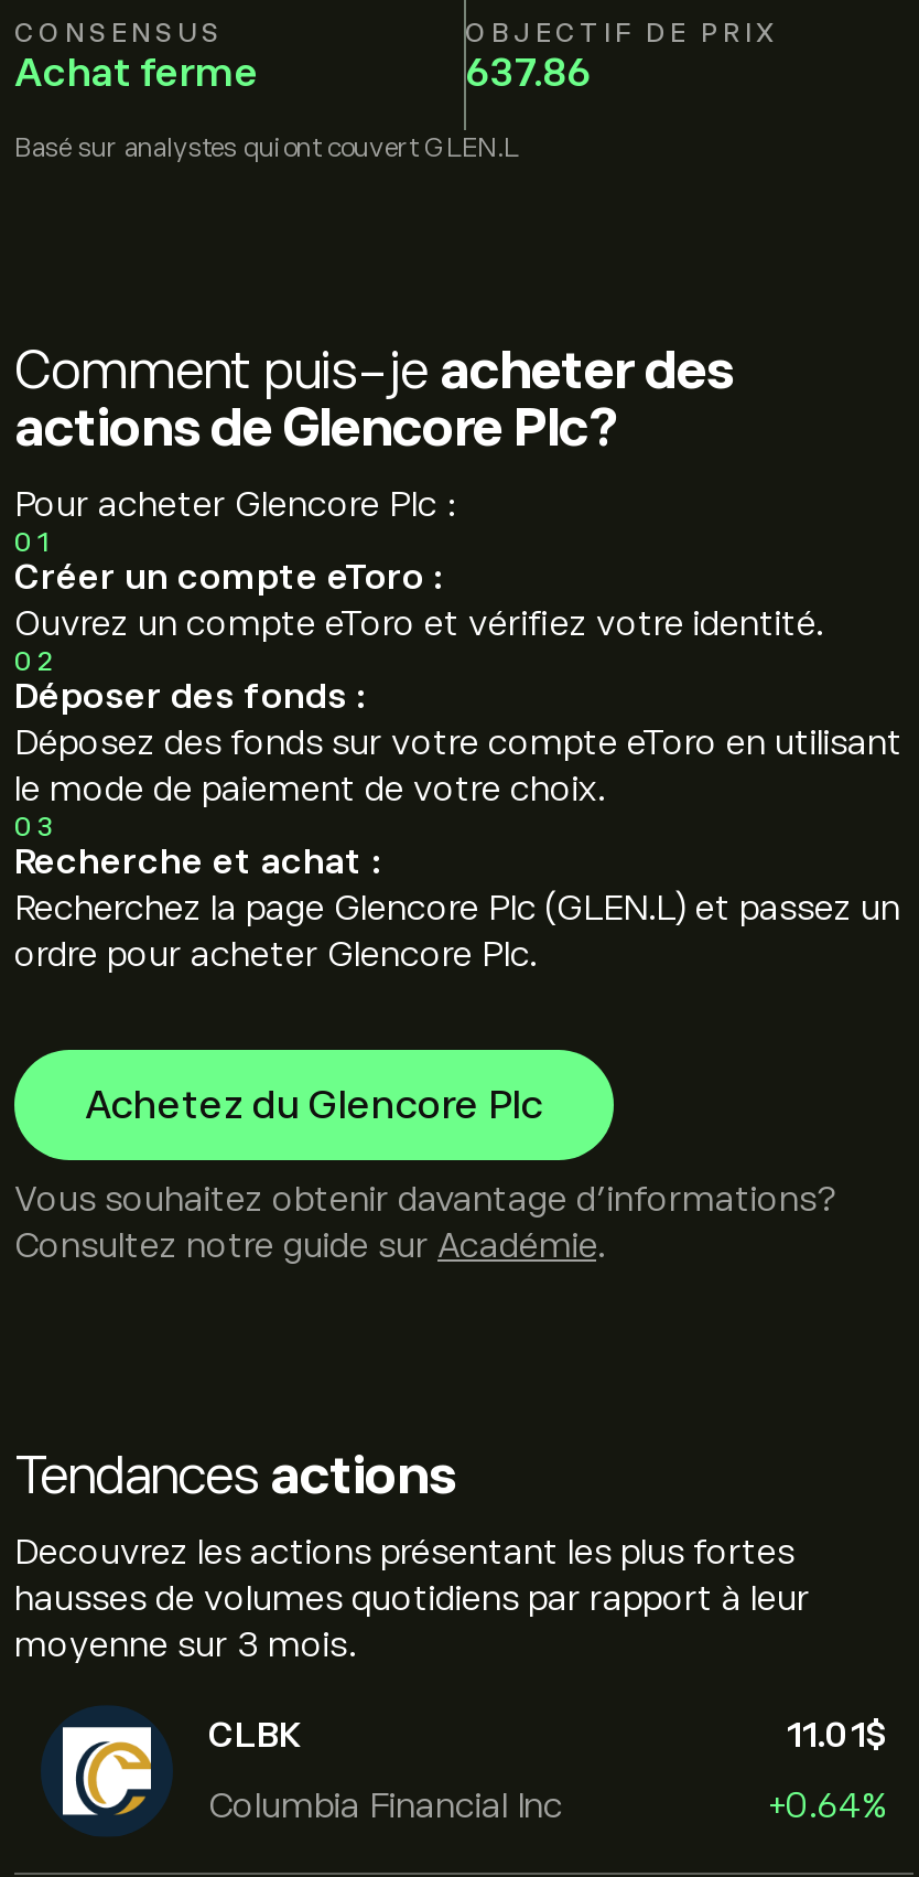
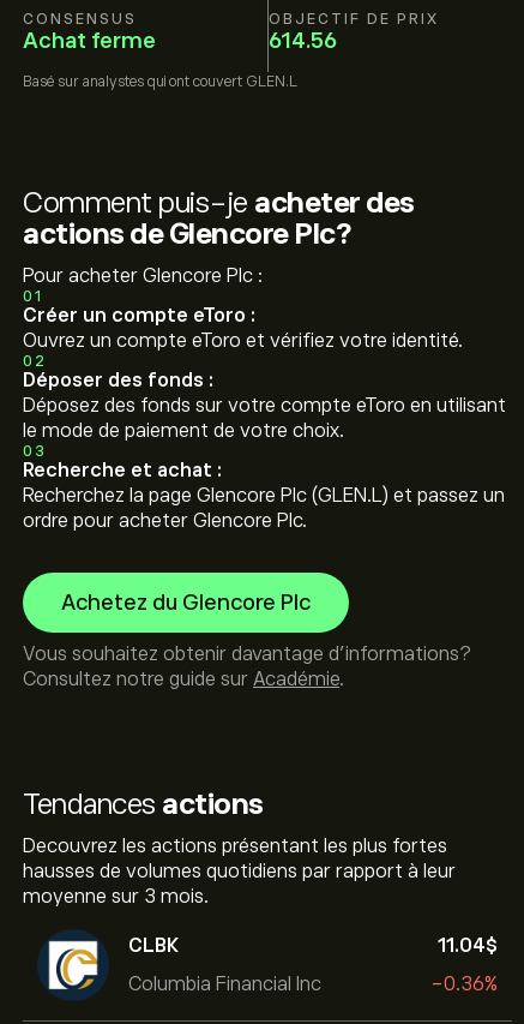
[465,50,591,94] 637.86 -> [268,28,336,52] 614.56
[786,1715,887,1755] 11.01$ -> [438,935,498,956] 11.04$
[768,1785,887,1825] +0.64% -> [430,973,498,995] -0.36%

